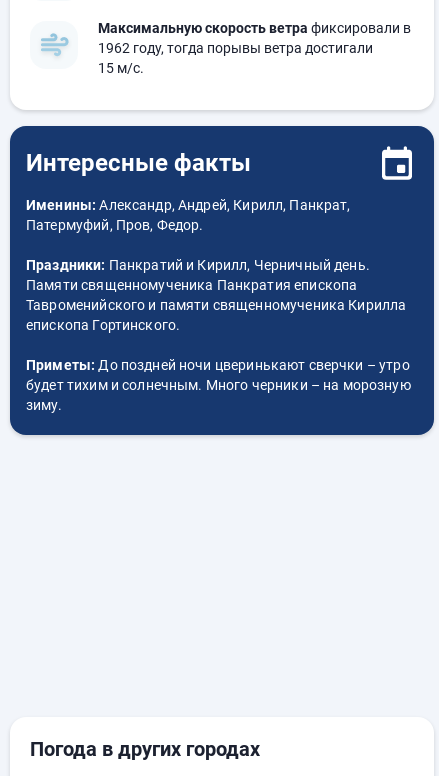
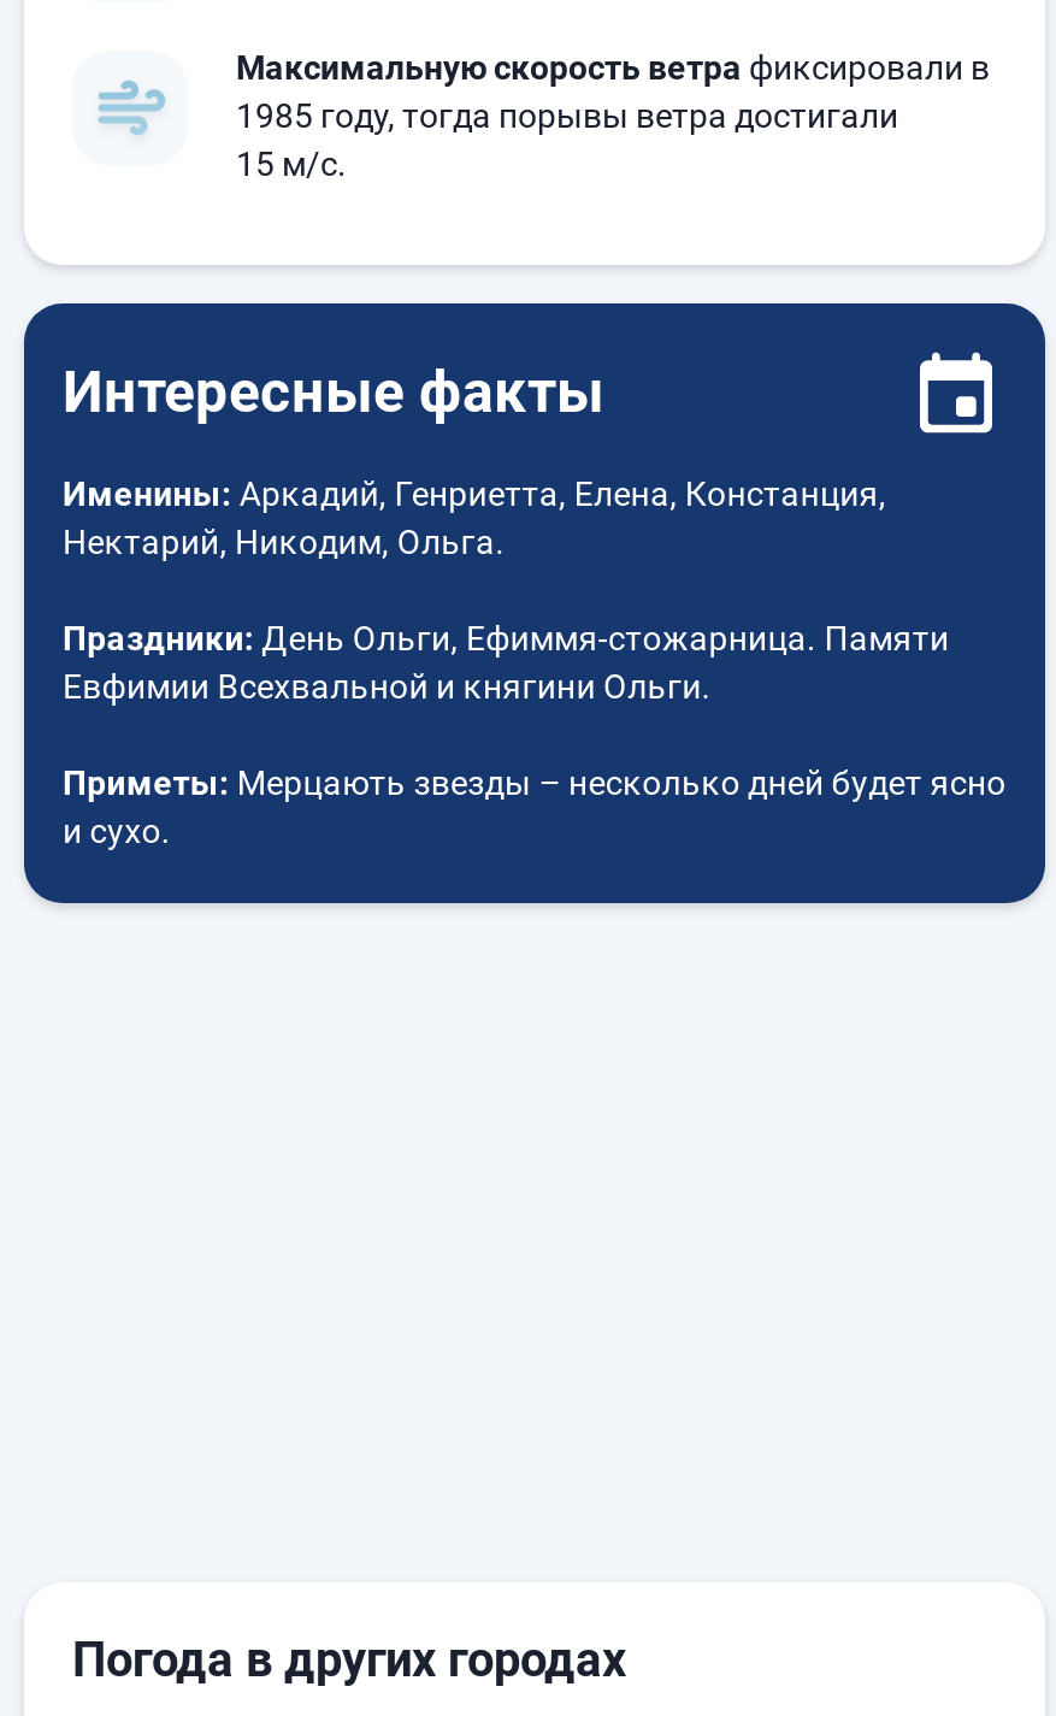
[98,40,373,56] 1962 году, тогда порывы ветра достигали -> [236,96,898,135] 1985 году, тогда порывы ветра достигали
[26,197,351,233] Именины: Александр, Андрей, Кирилл, Панкрат, | Патермуфий, Пров, Федор. -> [63,474,886,561] Именины: Аркадий, Генриетта, Елена, Констанция, | Нектарий, Никодим, Ольга.
[26,257,406,333] Праздники: Панкратий и Кирилл, Черничный день. | Памяти священномученика Панкратия епископа | Тавроменийского и памяти священномученика Кирилла | епископа Гортинского. -> [63,619,949,706] Праздники: День Ольги, Ефиммя-стожарница. Памяти | Евфимии Всехвальной и княгини Ольги.
[26,357,411,413] Приметы: До поздней ночи цверинькают сверчки – утро | будет тихим и солнечным. Много черники – на морозную | зиму. -> [63,763,1006,850] Приметы: Мерцають звезды – несколько дней будет ясно | и сухо.

